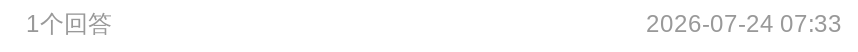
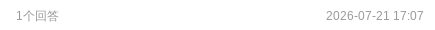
[646,10,842,38] 2026-07-24 07:33 -> [326,9,424,23] 2026-07-21 17:07

